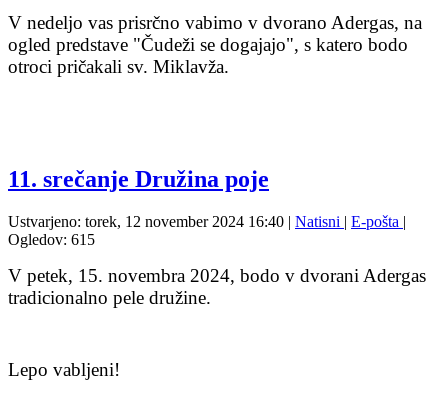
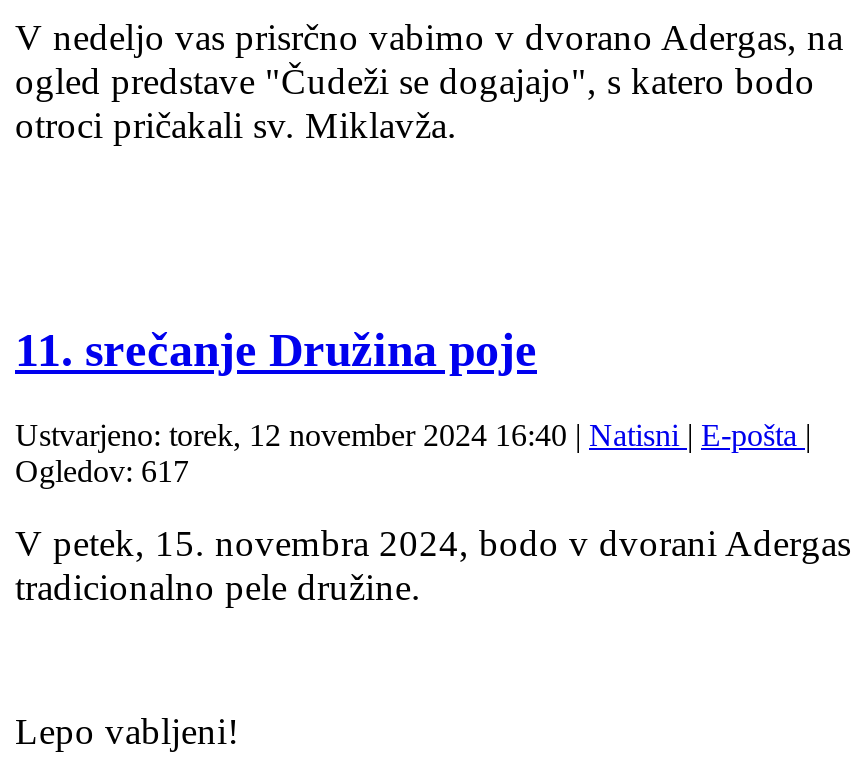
[8,231,95,248] Ogledov: 615 -> [15,454,189,488] Ogledov: 617

